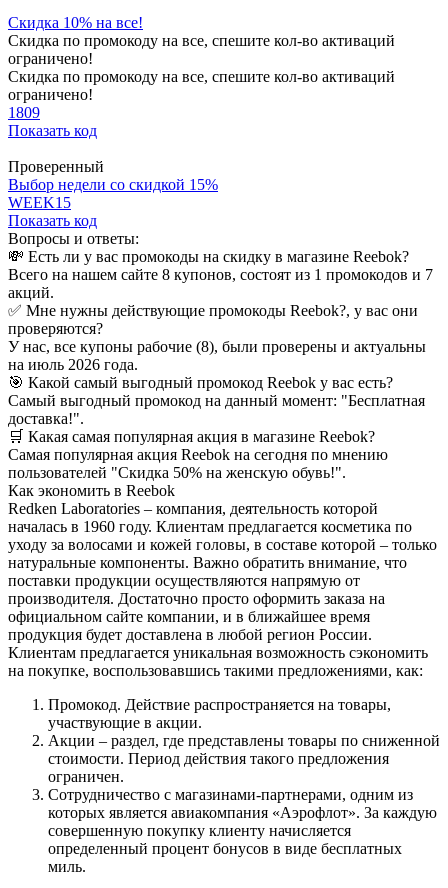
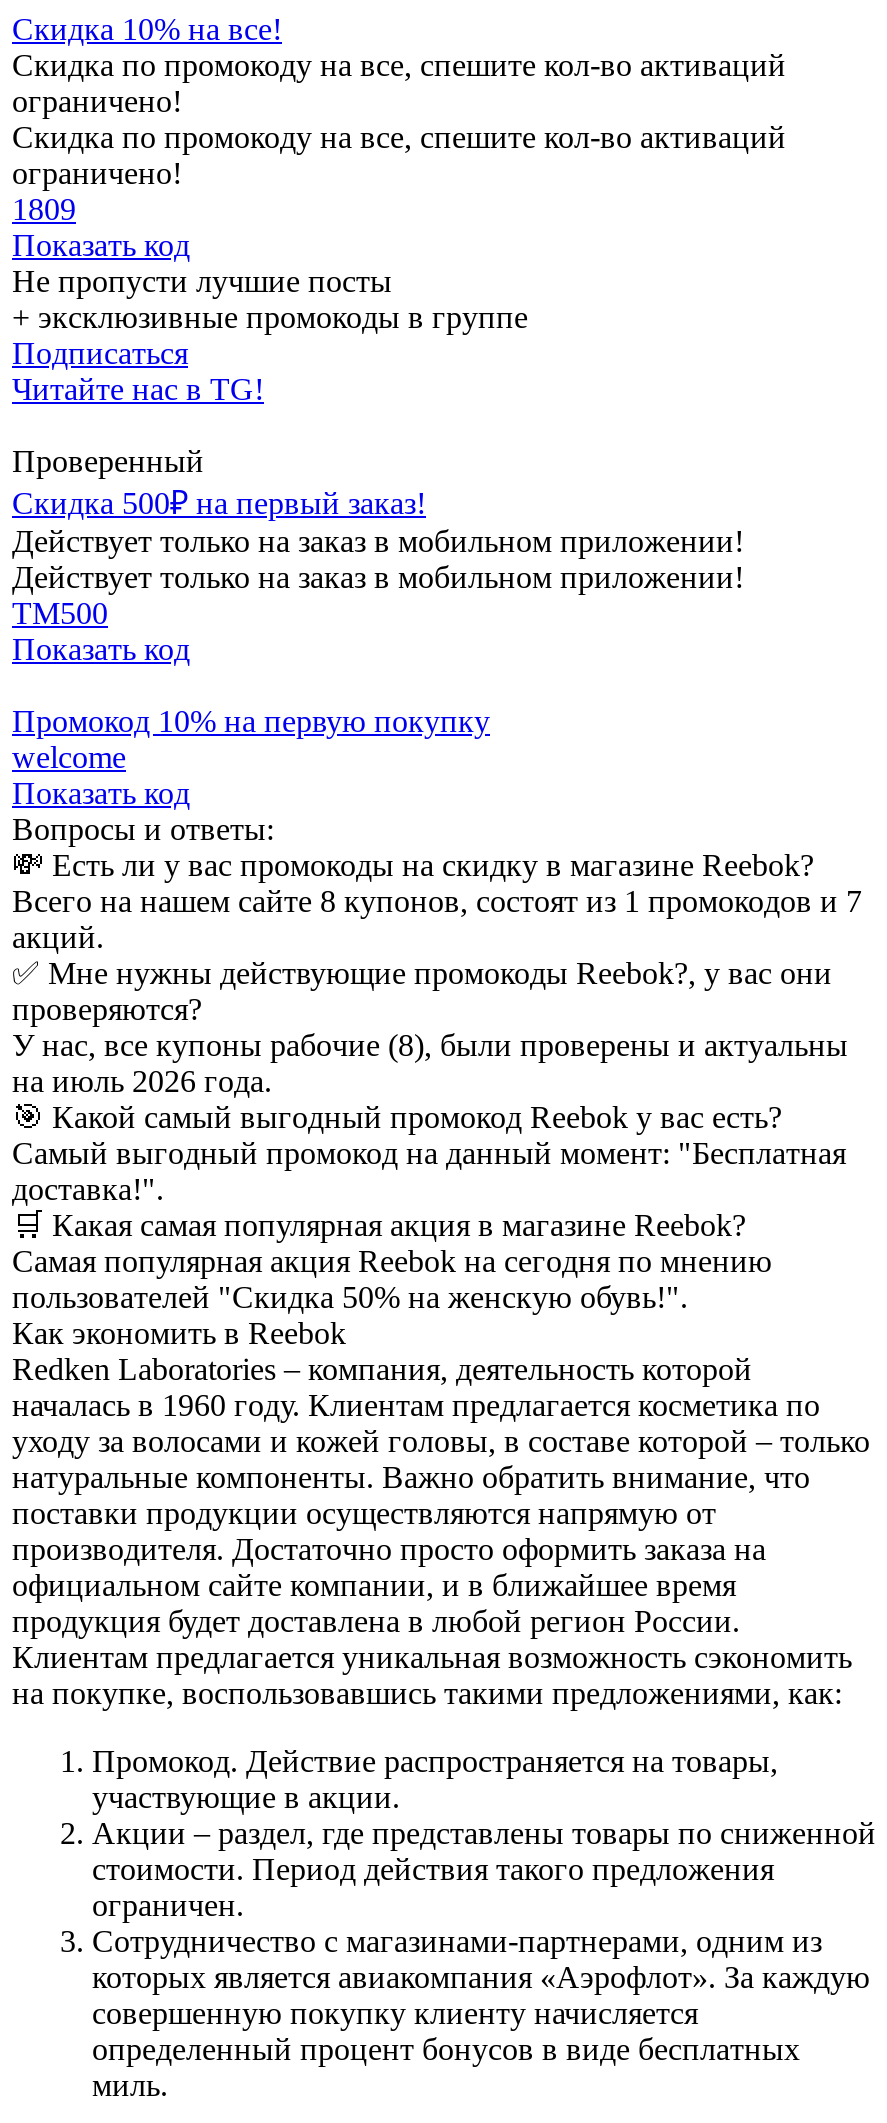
none -> [12,264,528,406] Не пропусти лучшие посты | + эксклюзивные промокоды в группе | Подписаться | Читайте нас в TG!
[8,176,218,211] Выбор недели со скидкой 15% | WEEK15 -> [12,486,744,774] Скидка 500₽ на первый заказ! | Действует только на заказ в мобильном приложении! | Действует только на заказ в мобильном приложении! | TM500 | Показать код | Промокод 10% на первую покупку | welcome

